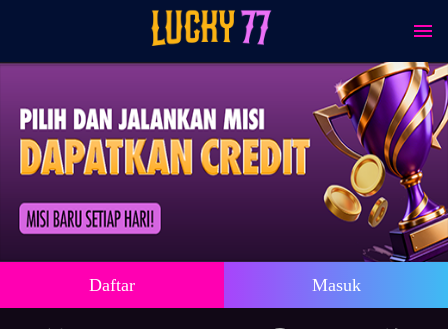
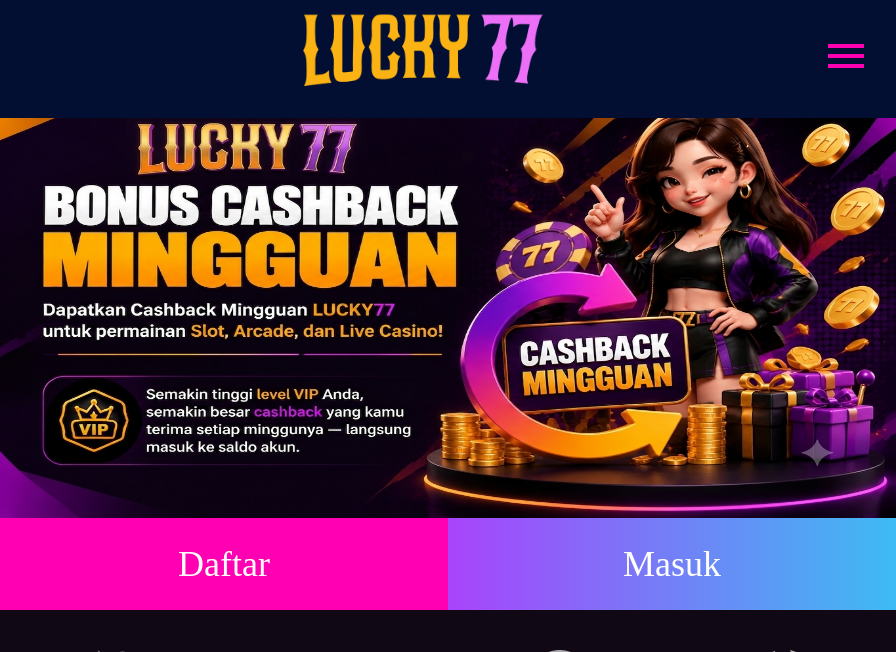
[3,61,445,262] [image] -> [6,116,890,518] [image]

